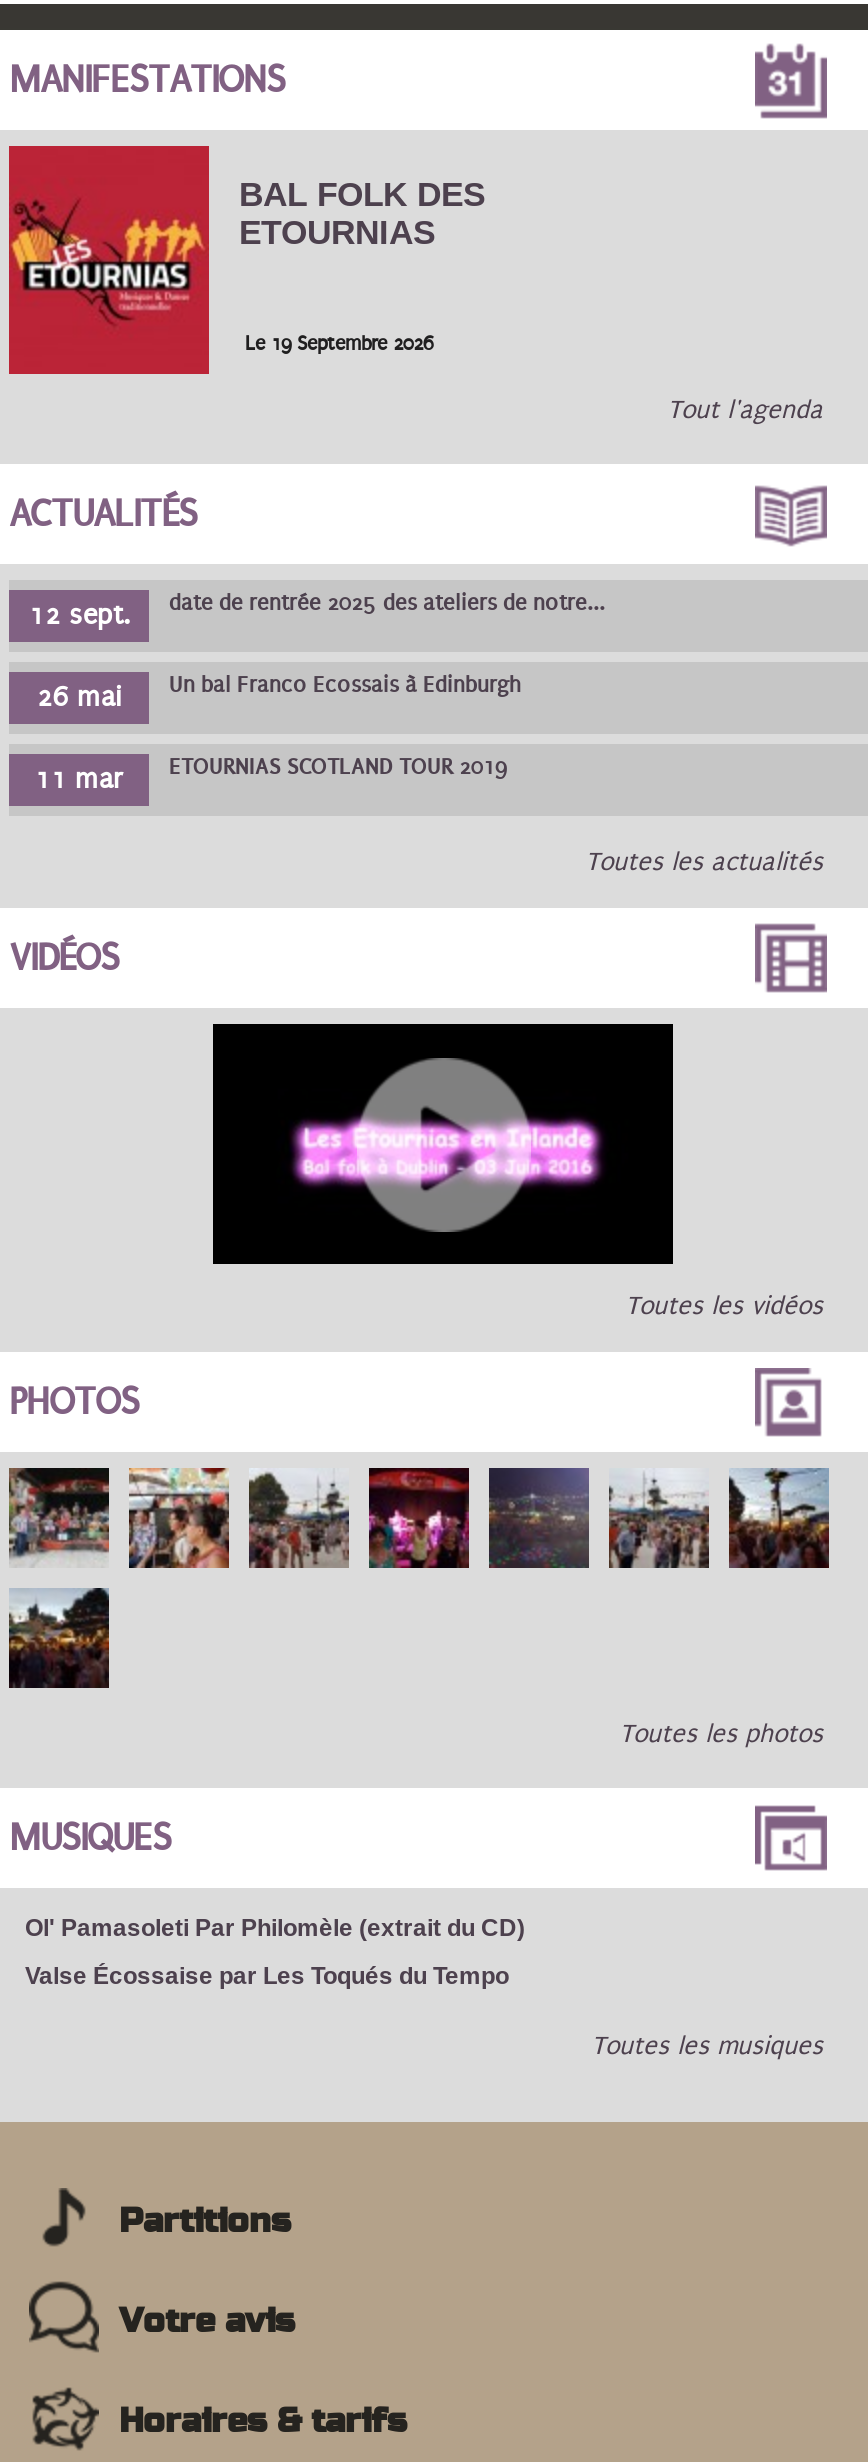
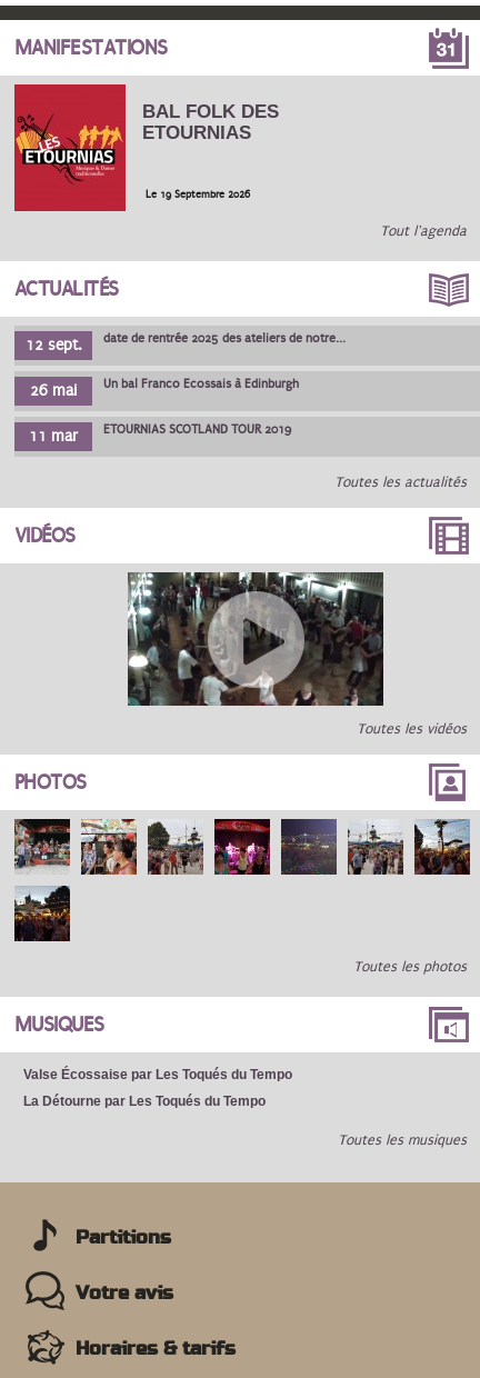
[211,1022,673,1266] [image] -> [127,571,383,707] [image]
[25,1914,525,1942] Ol' Pamasoleti Par Philomèle (extrait du CD) -> none
moved [25,1962,509,1990] -> [23,1067,292,1082]: Valse Écossaise par Les Toqués du Tempo
none -> [23,1094,266,1109] La Détourne par Les Toqués du Tempo

